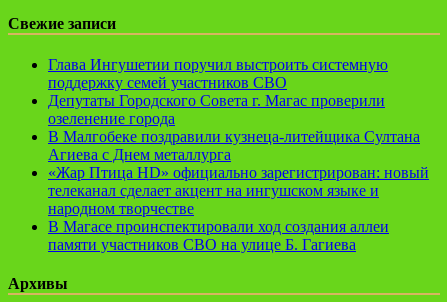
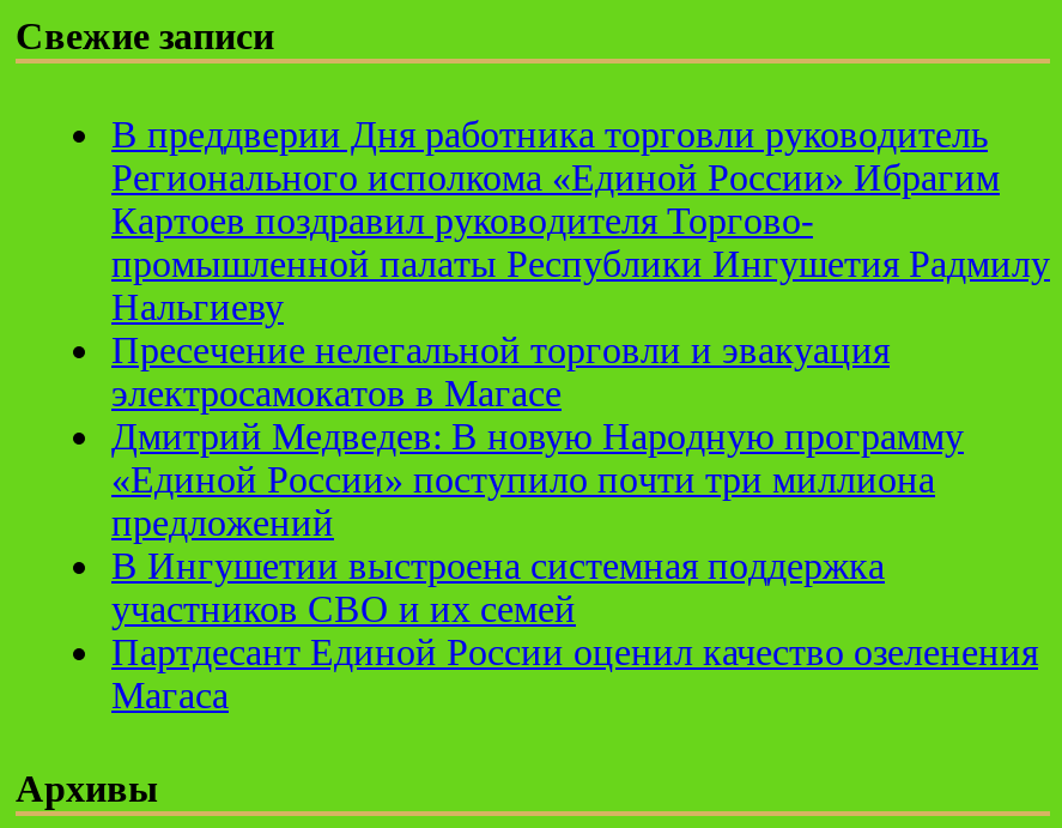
[48,56,429,253] Глава Ингушетии поручил выстроить системную | поддержку семей участников СВО | Депутаты Городского Совета г. Магас проверили | озеленение города | В Малгобеке поздравили кузнеца-литейщика Султана | Агиева с Днем металлурга | «Жар Птица HD» официально зарегистрирован: новый | телеканал сделает акцент на ингушском языке и | народном творчестве | В Магасе проинспектировали ход создания аллеи | памяти участников СВО на улице Б. Гагиева -> [111,114,1050,715] В преддверии Дня работника торговли руководитель | Регионального исполкома «Единой России» Ибрагим | Картоев поздравил руководителя Торгово- | промышленной палаты Республики Ингушетия Радмилу | Нальгиеву | Пресечение нелегальной торговли и эвакуация | электросамокатов в Магасе | Дмитрий Медведев: В новую Народную программу | «Единой России» поступило почти три миллиона | предложений | В Ингушетии выстроена системная поддержка | участников СВО и их семей | Партдесант Единой России оценил качество озеленения | Магаса

